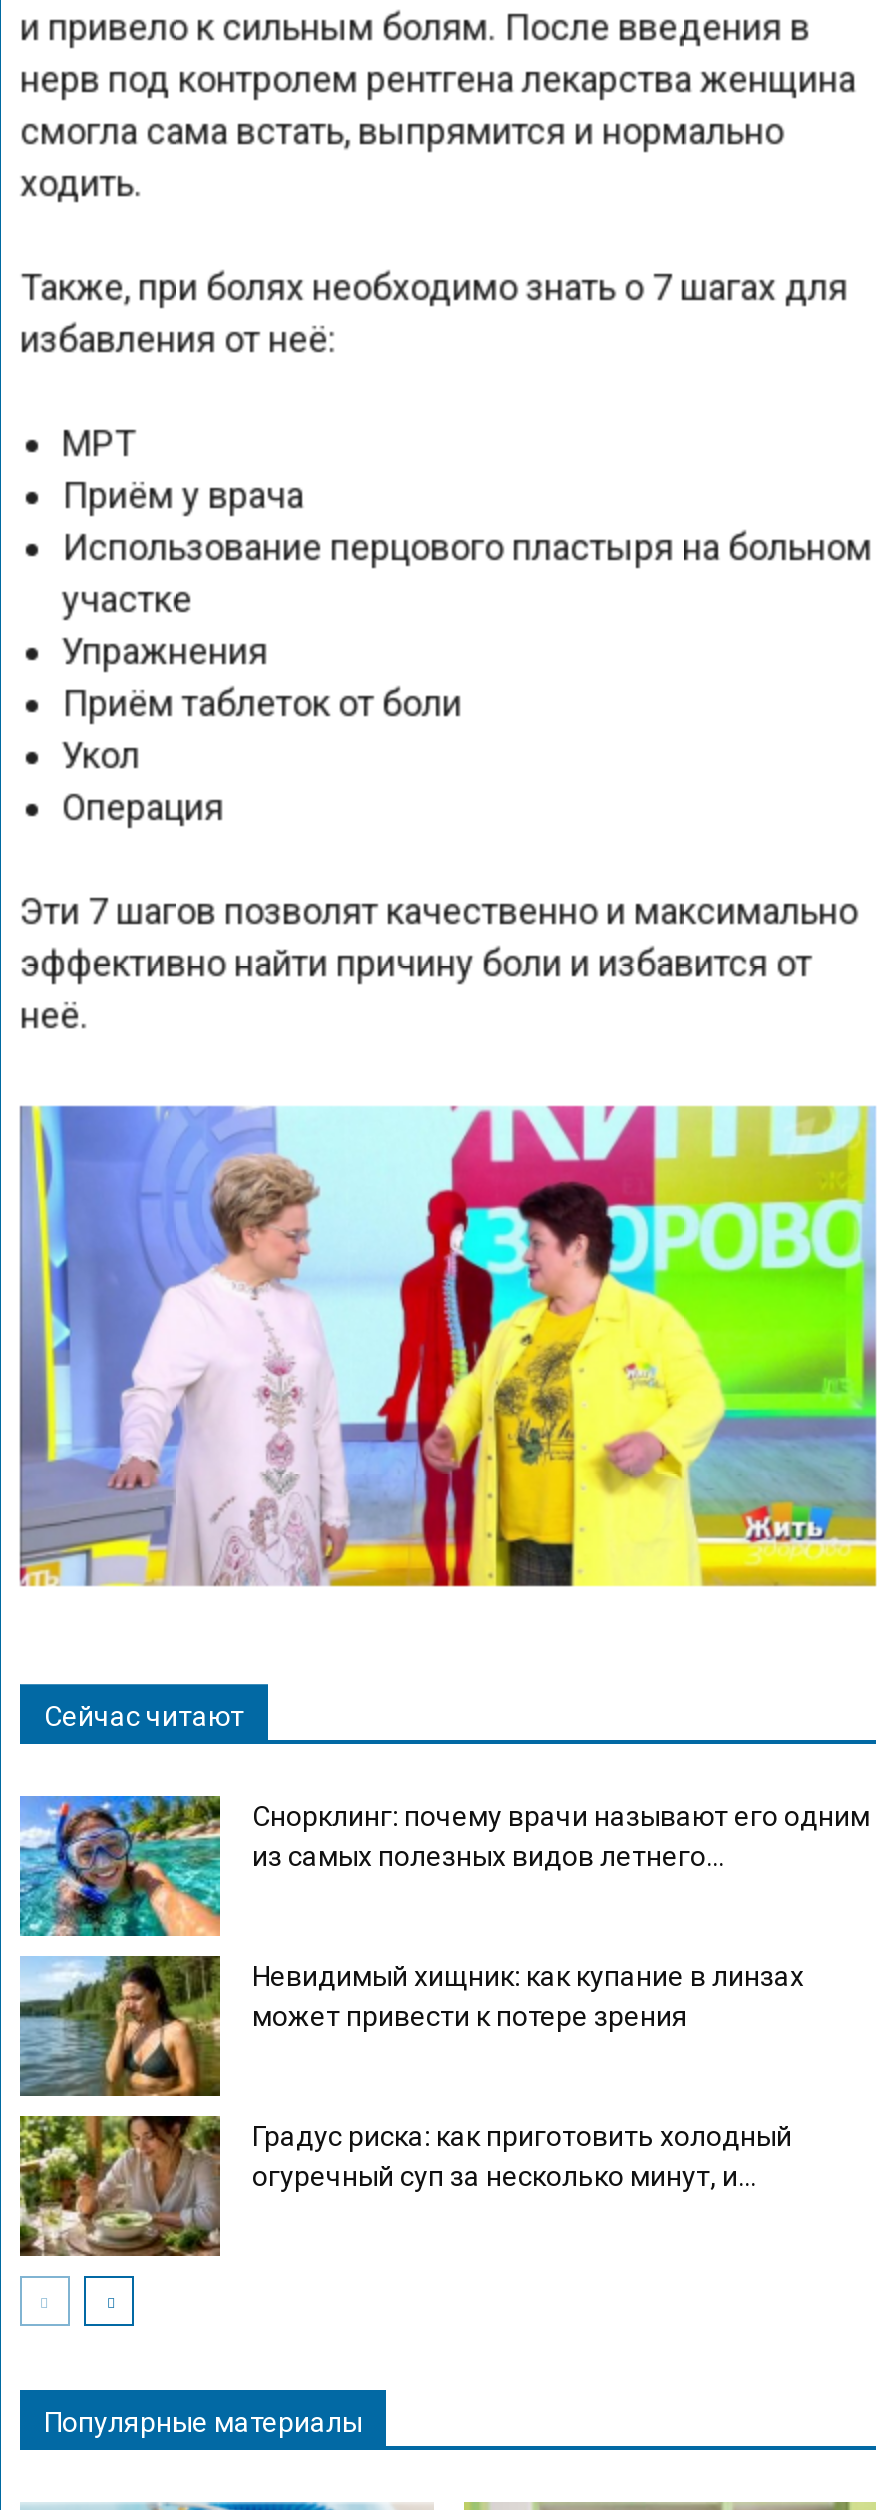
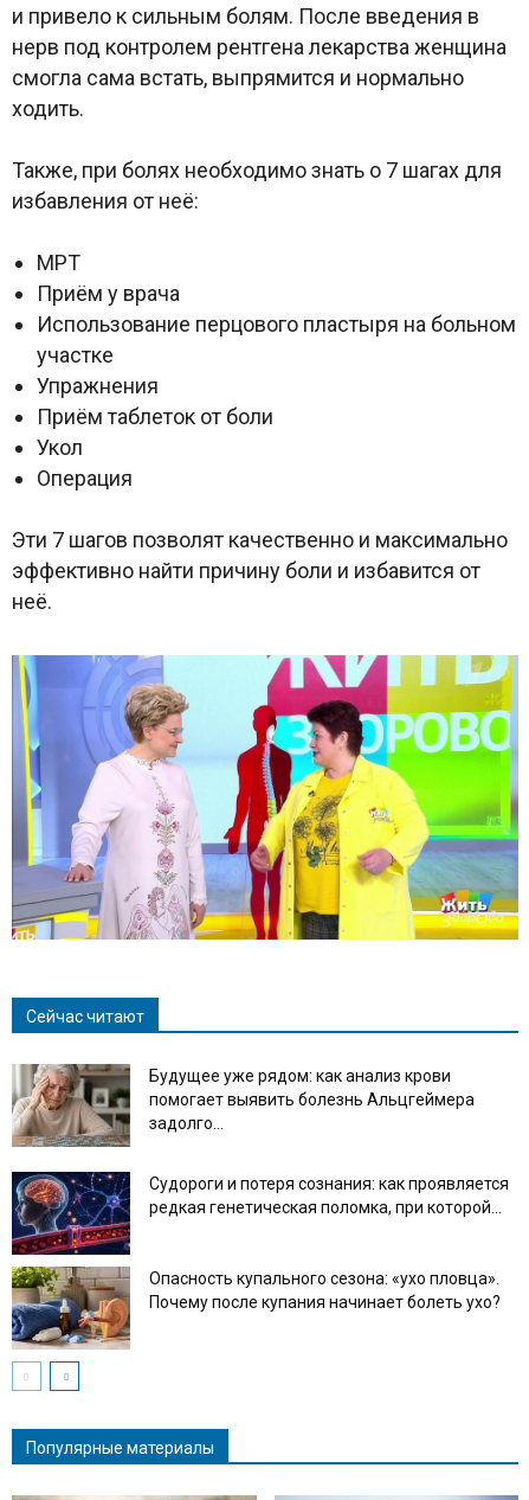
[18,1794,870,1938] [image] | Снорклинг: почему врачи называют его одним | из самых полезных видов летнего... -> [11,1063,475,1148] [image] | Будущее уже рядом: как анализ крови | помогает выявить болезнь Альцгеймера | задолго...
[18,1954,804,2098] [image] | Невидимый хищник: как купание в линзах | может привести к потере зрения -> [11,1171,509,1256] [image] | Судороги и потеря сознания: как проявляется | редкая генетическая поломка, при которой...
[18,2116,792,2258] [image] | Градус риска: как приготовить холодный | огуречный суп за несколько минут, и... -> [11,1267,501,1350] [image] | Опасность купального сезона: «ухо пловца». | Почему после купания начинает болеть ухо?

